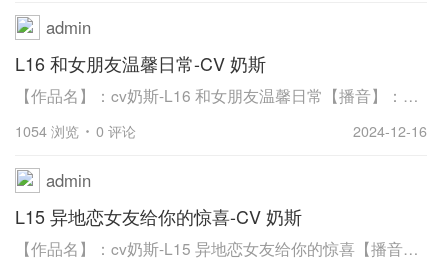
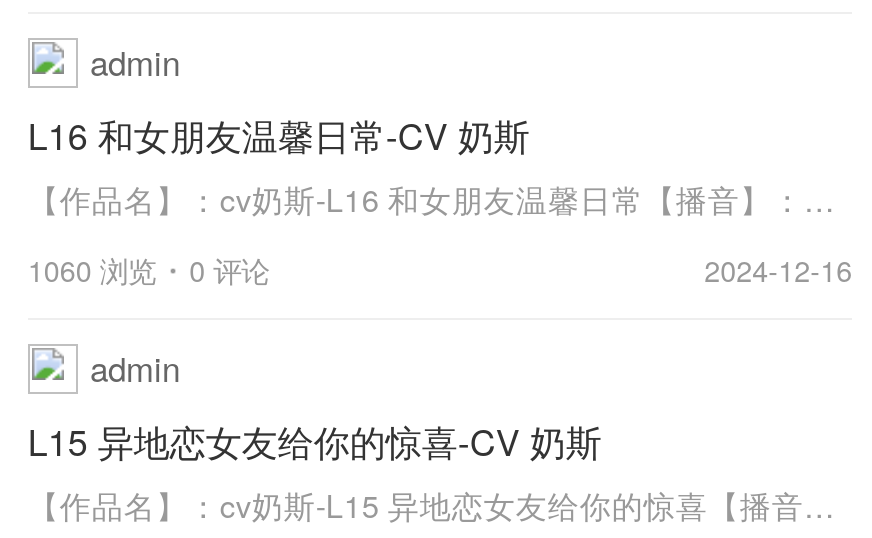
[15,121,136,141] 1054 浏览 0 评论 -> [28,249,269,289] 1060 浏览 0 评论

